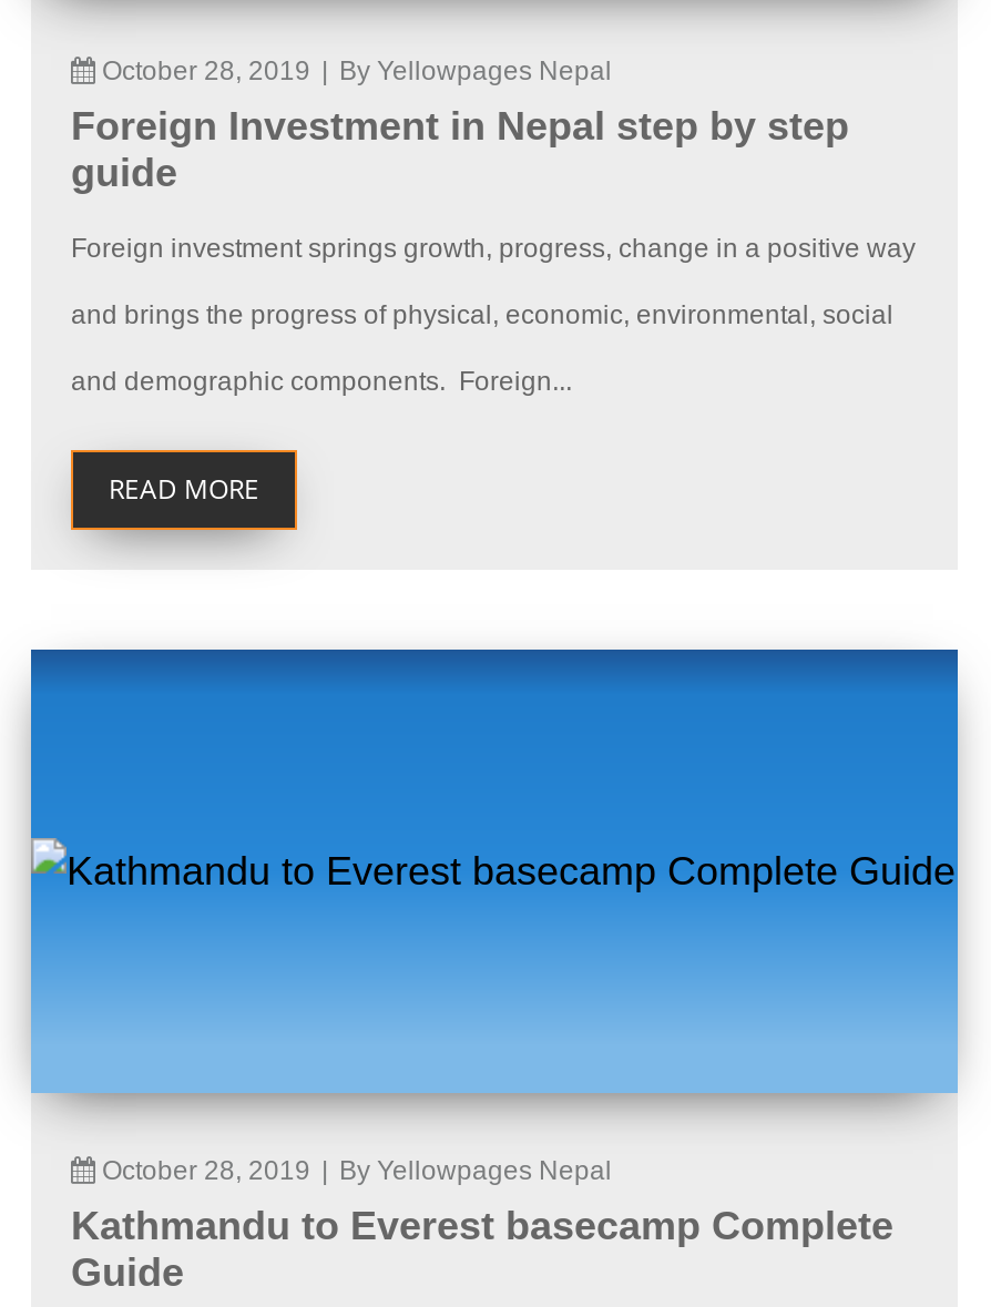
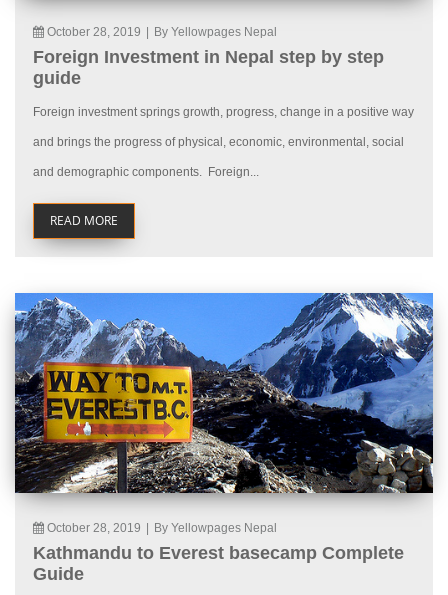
[29,647,960,1093] [image] -> [14,293,434,494] [image]

